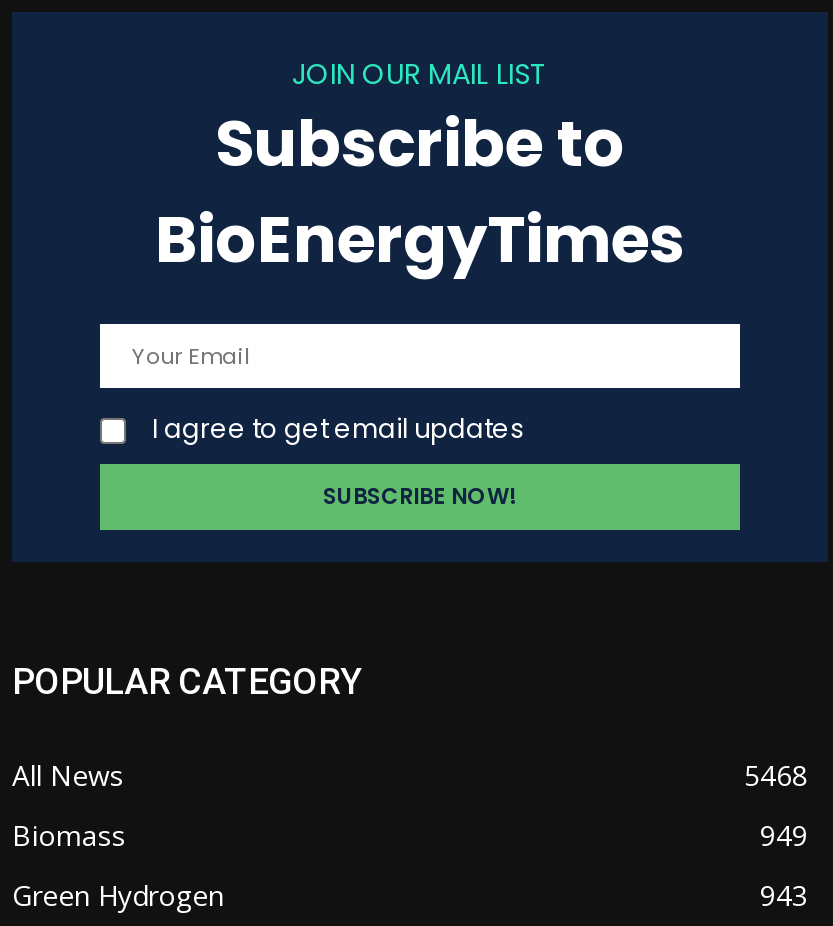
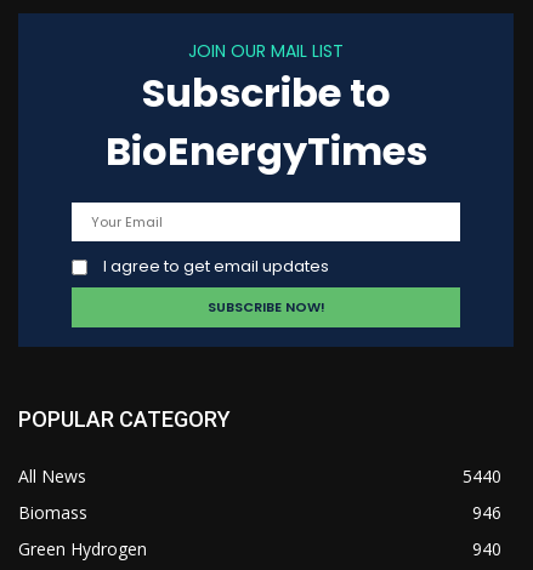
[744,757,808,795] 5468 -> [463,465,501,488] 5440
[760,817,808,855] 949 -> [472,501,501,524] 946
[760,877,808,915] 943 -> [472,538,501,561] 940

